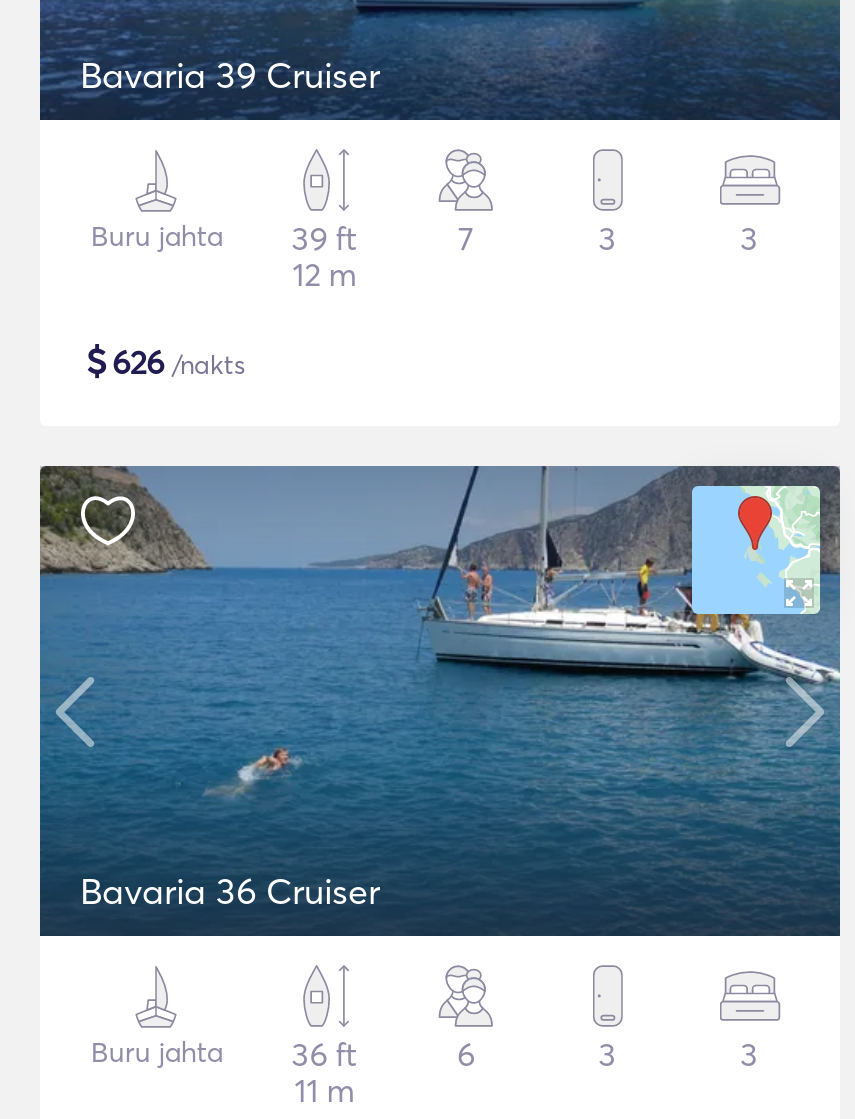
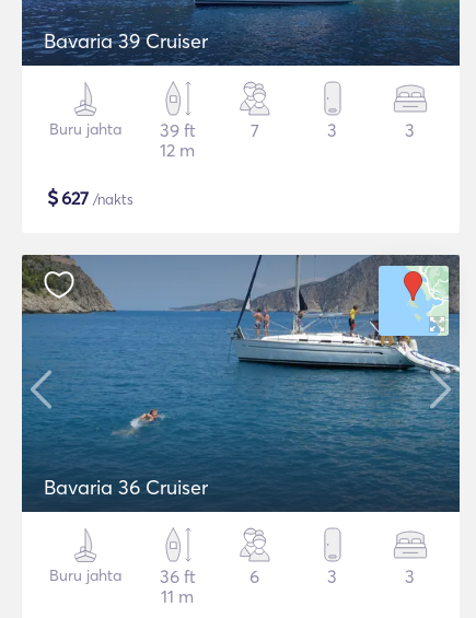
[86,338,246,384] $626 /nakts -> [47,185,133,210] $627 /nakts

